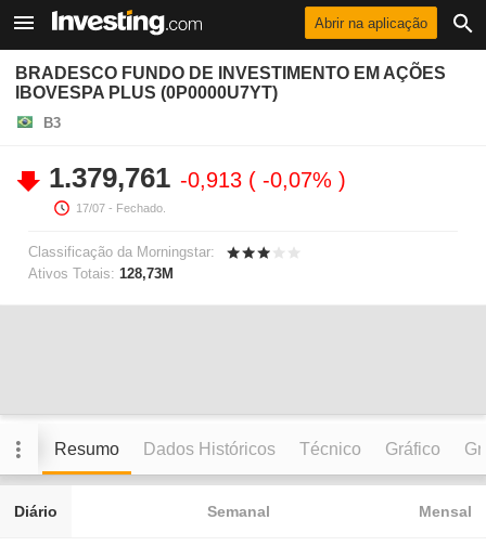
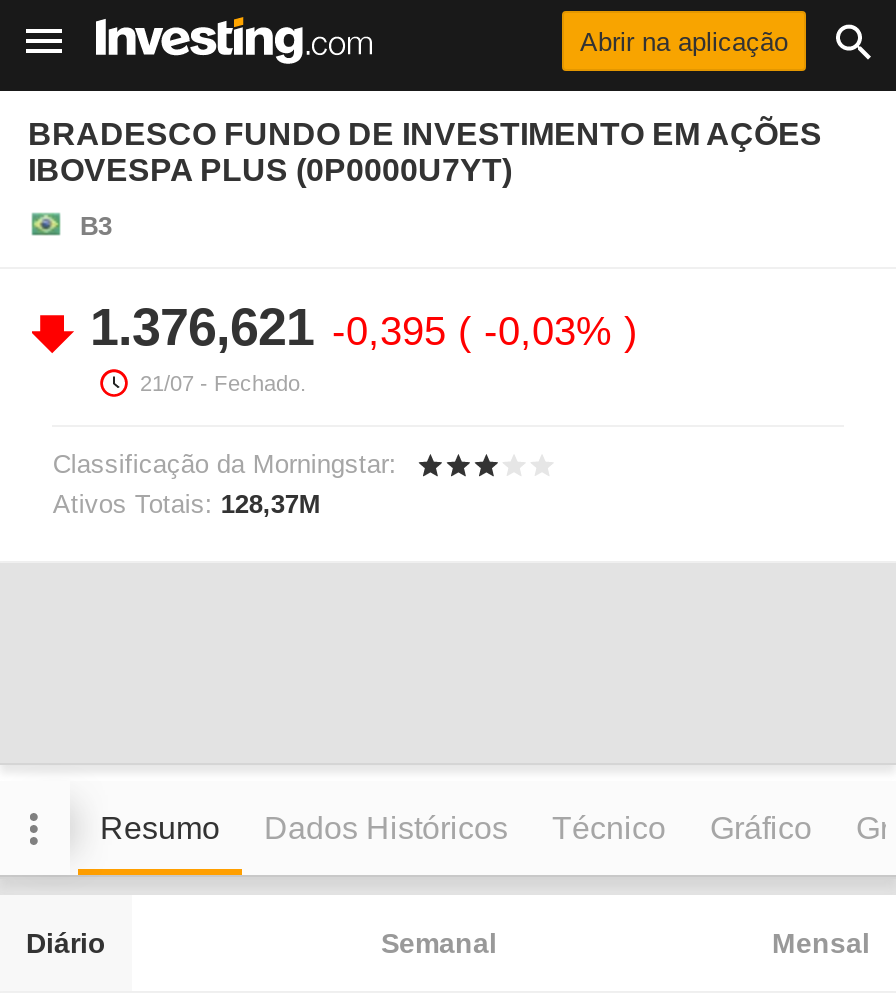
[49,161,338,194] 1.379,761 -0,913 -0,07% -> [90,297,624,357] 1.376,621 -0,395 -0,03%
[76,201,166,214] 17/07 - Fechado. -> [140,371,306,395] 21/07 - Fechado.
[29,266,174,282] Ativos Totais: 128,73M -> [53,489,321,519] Ativos Totais: 128,37M

